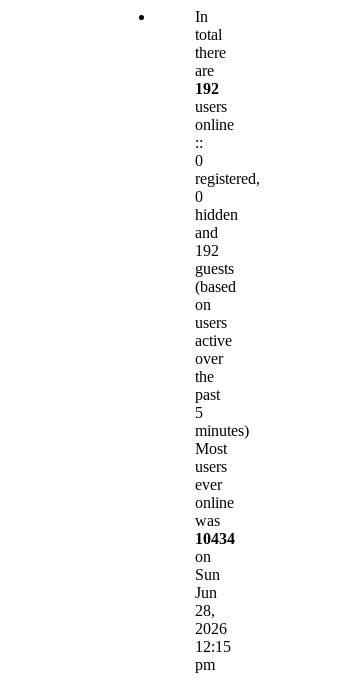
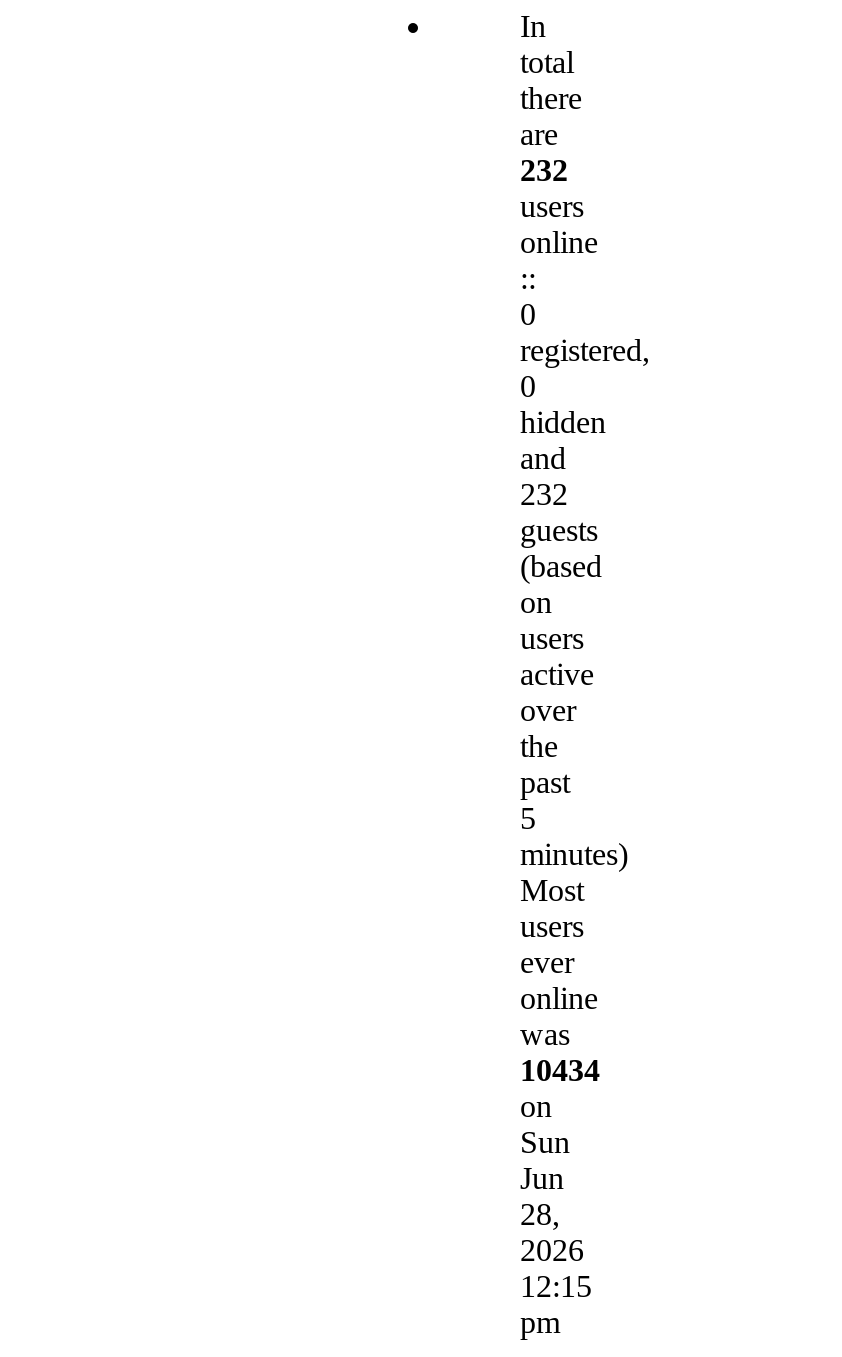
[195,80,219,97] 192 -> [520,154,568,188] 232
[195,242,219,259] 192 -> [520,478,568,512] 232

